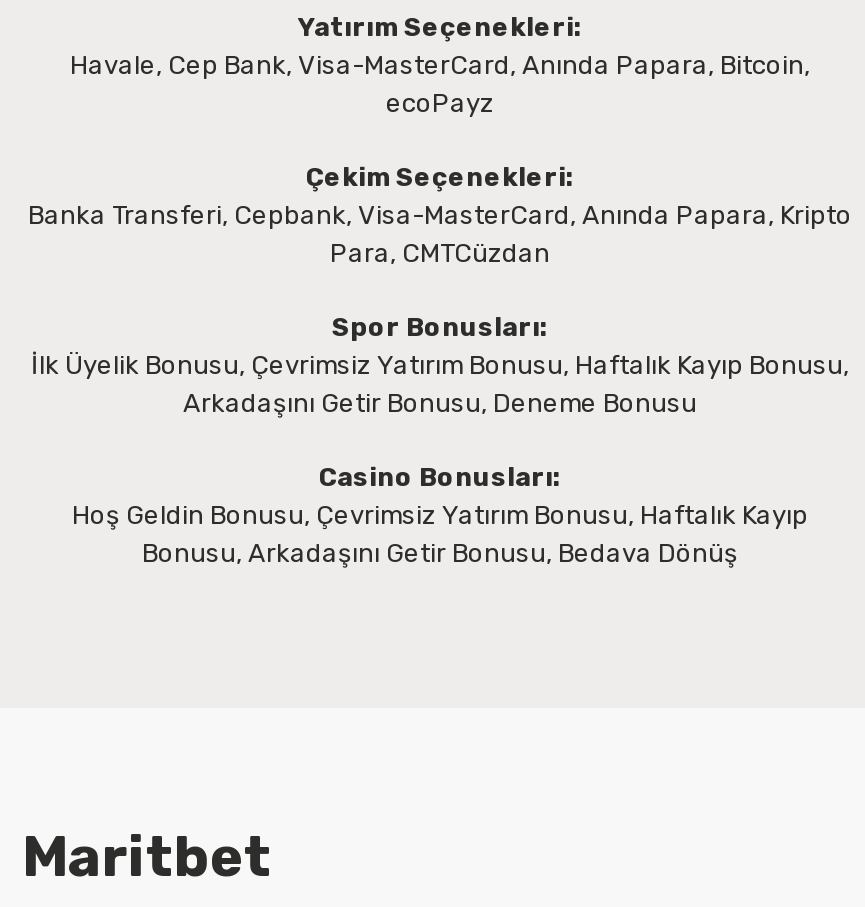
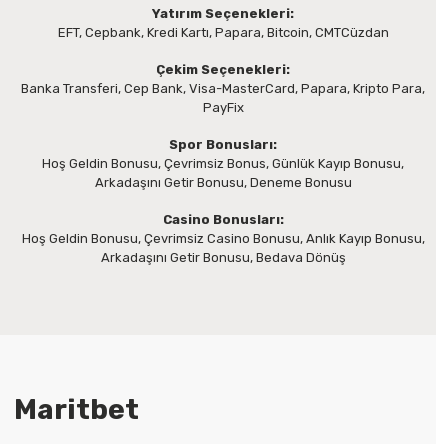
[70,50,810,118] Havale, Cep Bank, Visa-MasterCard, Anında Papara, Bitcoin, | ecoPayz -> [57,25,388,40] EFT, Cepbank, Kredi Kartı, Papara, Bitcoin, CMTCüzdan
[28,200,852,268] Banka Transferi, Cepbank, Visa-MasterCard, Anında Papara, Kripto | Para, CMTCüzdan -> [21,81,425,115] Banka Transferi, Cep Bank, Visa-MasterCard, Papara, Kripto Para, | PayFix
[31,350,849,380] İlk Üyelik Bonusu, Çevrimsiz Yatırım Bonusu, Haftalık Kayıp Bonusu, -> [42,156,404,171] Hoş Geldin Bonusu, Çevrimsiz Bonus, Günlük Kayıp Bonusu,
[72,500,808,568] Hoş Geldin Bonusu, Çevrimsiz Yatırım Bonusu, Haftalık Kayıp | Bonusu, Arkadaşını Getir Bonusu, Bedava Dönüş -> [21,231,424,265] Hoş Geldin Bonusu, Çevrimsiz Casino Bonusu, Anlık Kayıp Bonusu, | Arkadaşını Getir Bonusu, Bedava Dönüş

